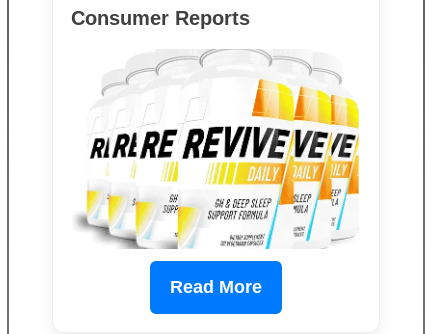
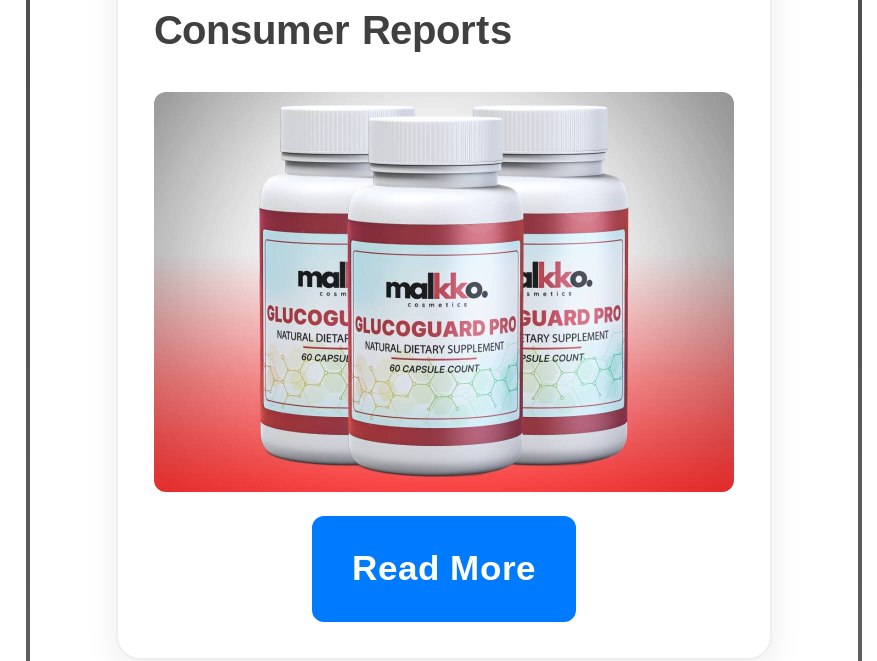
[71,49,361,250] [image] -> [152,90,736,494] [image]

